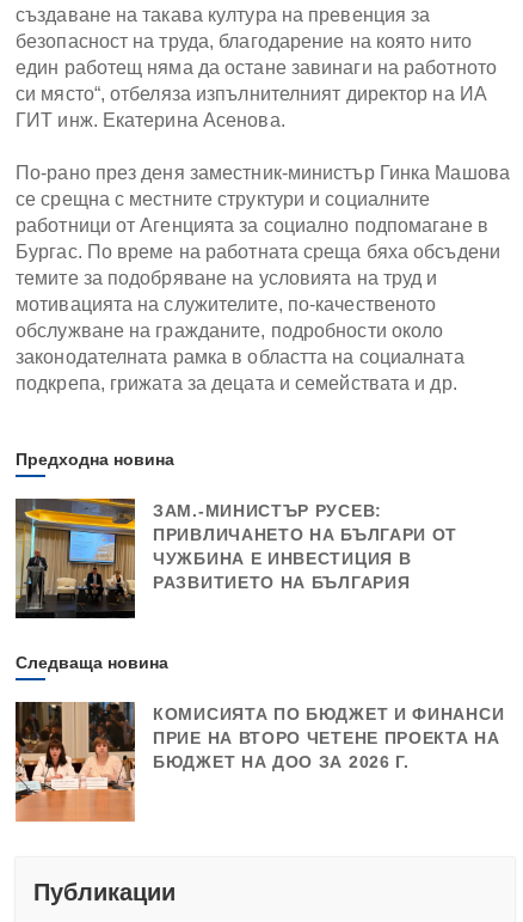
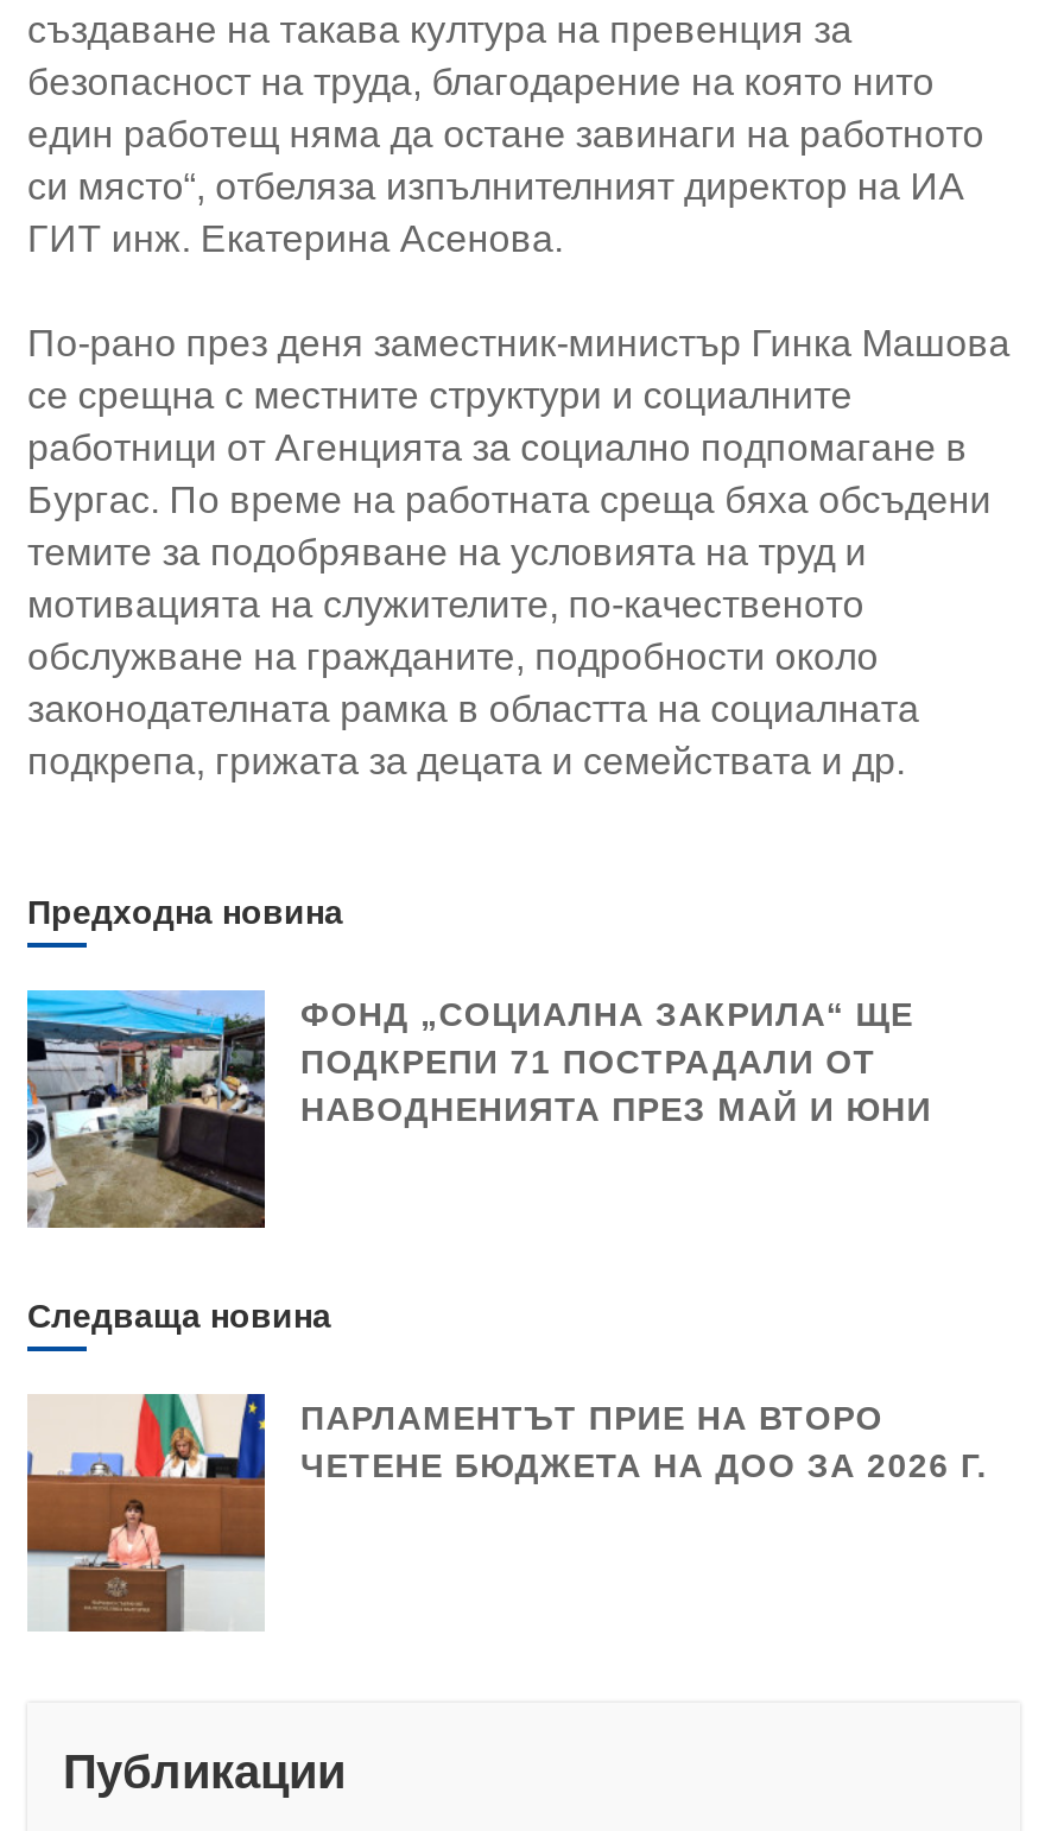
[14,497,458,619] [image] | ЗАМ.-МИНИСТЪР РУСЕВ: | ПРИВЛИЧАНЕТО НА БЪЛГАРИ ОТ | ЧУЖБИНА Е ИНВЕСТИЦИЯ В | РАЗВИТИЕТО НА БЪЛГАРИЯ -> [25,988,932,1230] [image] | ФОНД „СОЦИАЛНА ЗАКРИЛА“ ЩЕ | ПОДКРЕПИ 71 ПОСТРАДАЛИ ОТ | НАВОДНЕНИЯТА ПРЕЗ МАЙ И ЮНИ
[14,701,504,823] [image] | КОМИСИЯТА ПО БЮДЖЕТ И ФИНАНСИ | ПРИЕ НА ВТОРО ЧЕТЕНЕ ПРОЕКТА НА | БЮДЖЕТ НА ДОО ЗА 2026 Г. -> [25,1392,988,1634] [image] | ПАРЛАМЕНТЪТ ПРИЕ НА ВТОРО | ЧЕТЕНЕ БЮДЖЕТА НА ДОО ЗА 2026 Г.

